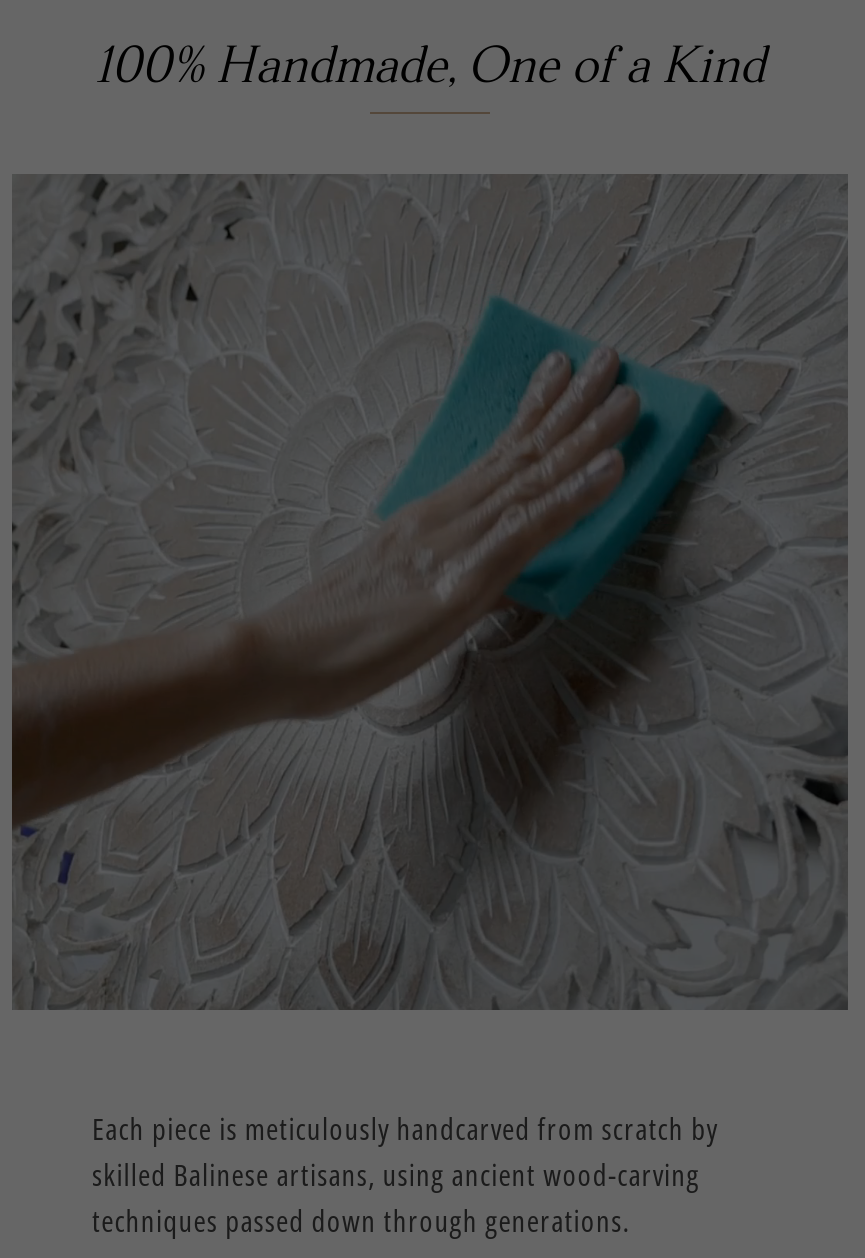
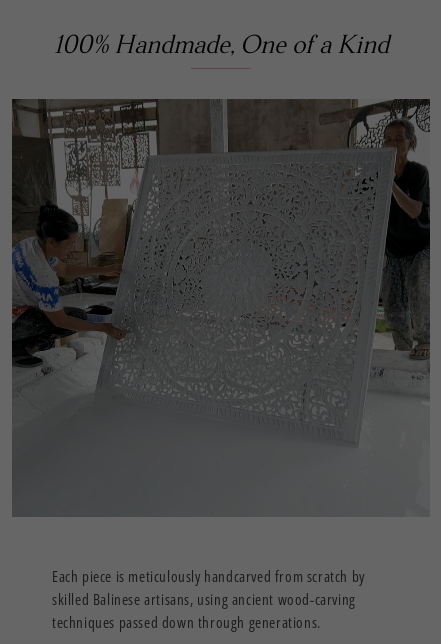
[10,174,850,1010] [image] -> [12,99,430,516] [image]

